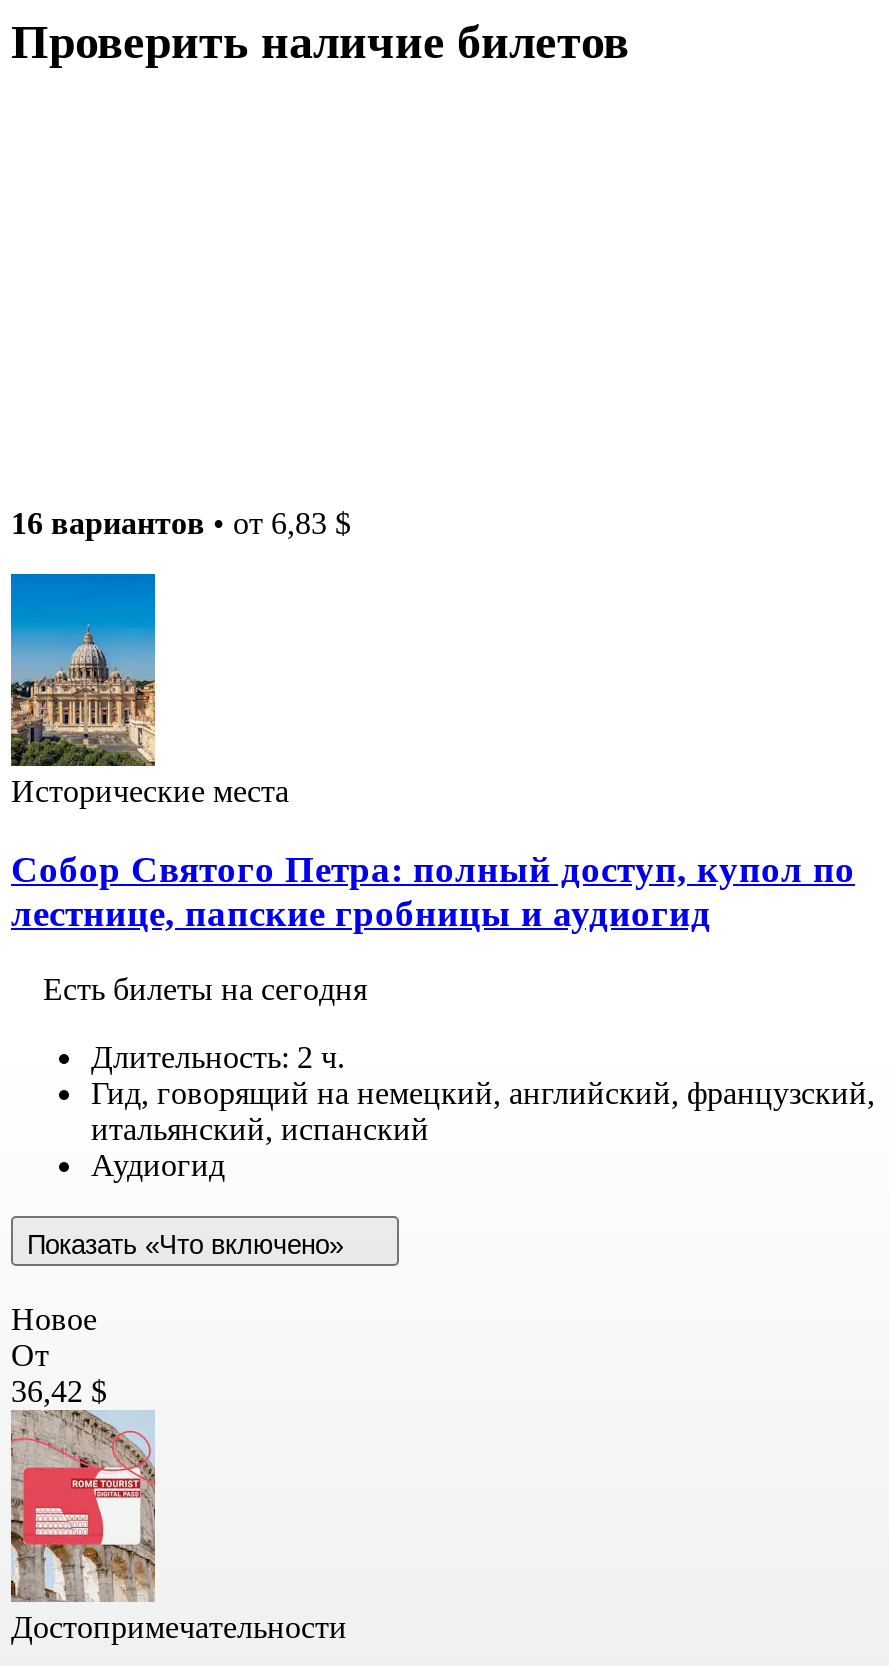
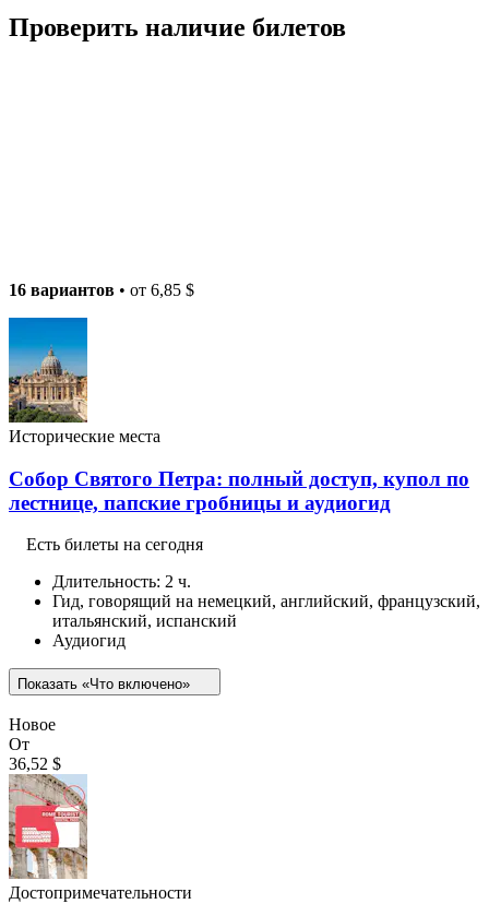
[11,506,351,540] 16 вариантов • от 6,83 $ -> [9,280,194,299] 16 вариантов • от 6,85 $
[11,1375,107,1409] 36,42 $ -> [9,755,61,773] 36,52 $

